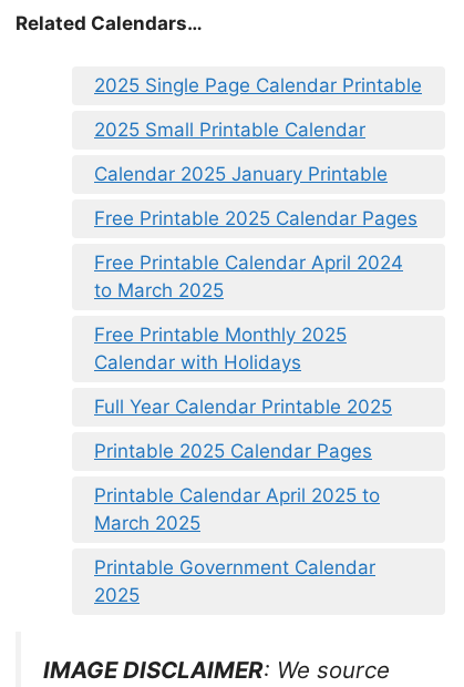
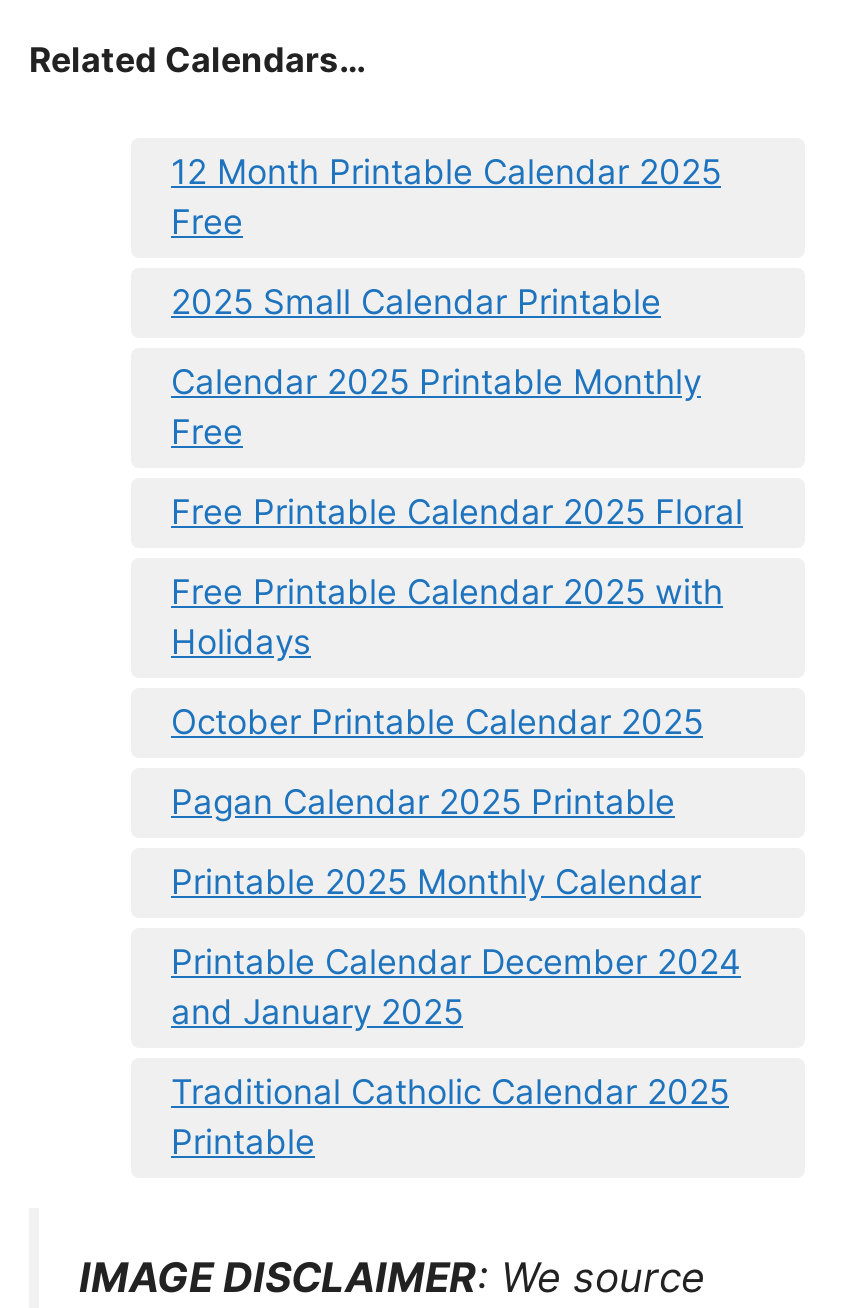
[94,74,422,96] 2025 Single Page Calendar Printable -> [171,151,721,241] 12 Month Printable Calendar 2025 | Free
[94,118,365,140] 2025 Small Printable Calendar -> [171,281,661,321] 2025 Small Calendar Printable
[94,162,388,184] Calendar 2025 January Printable -> [171,361,701,451] Calendar 2025 Printable Monthly | Free
[94,207,417,229] Free Printable 2025 Calendar Pages -> [171,491,743,531] Free Printable Calendar 2025 Floral
[94,251,403,301] Free Printable Calendar April 2024 | to March 2025 -> [171,571,723,661] Free Printable Calendar 2025 with | Holidays
[94,323,347,373] Free Printable Monthly 2025 | Calendar with Holidays -> [171,701,703,741] October Printable Calendar 2025
[94,395,392,417] Full Year Calendar Printable 2025 -> [171,781,675,821] Pagan Calendar 2025 Printable
[94,439,372,462] Printable 2025 Calendar Pages -> [171,861,701,901] Printable 2025 Monthly Calendar
[94,484,380,534] Printable Calendar April 2025 to | March 2025 -> [171,941,741,1031] Printable Calendar December 2024 | and January 2025
[94,556,375,606] Printable Government Calendar | 2025 -> [171,1071,729,1161] Traditional Catholic Calendar 2025 | Printable

